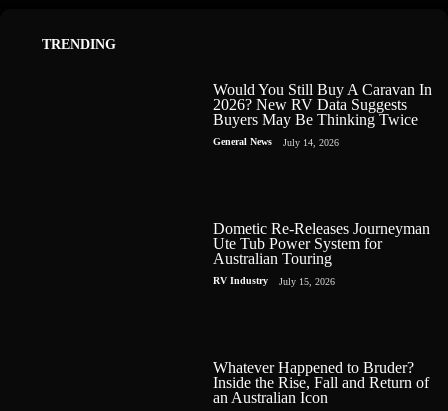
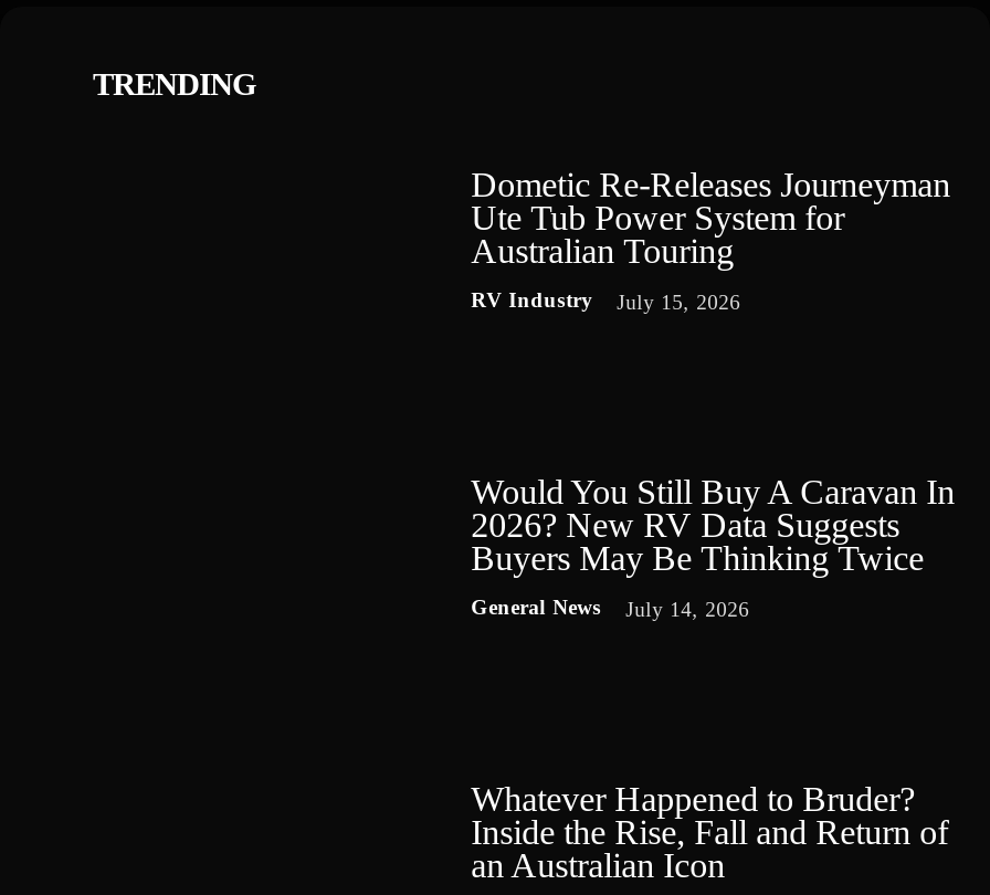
moved [213,81,432,148] -> [471,473,955,622]: Would You Still Buy A Caravan In | 2026? New RV Data Suggests | Buyers May Be Thinking Twice | General News | July 14, 2026
moved [213,220,430,287] -> [471,166,950,314]: Dometic Re-Releases Journeyman | Ute Tub Power System for | Australian Touring | RV Industry | July 15, 2026

